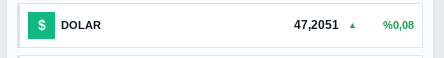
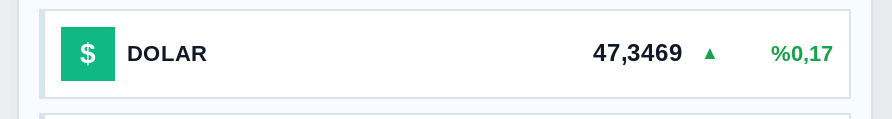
[294,18,339,32] 47,2051 -> [593,40,683,68] 47,3469
[383,19,414,31] %0,08 -> [771,41,833,65] %0,17

